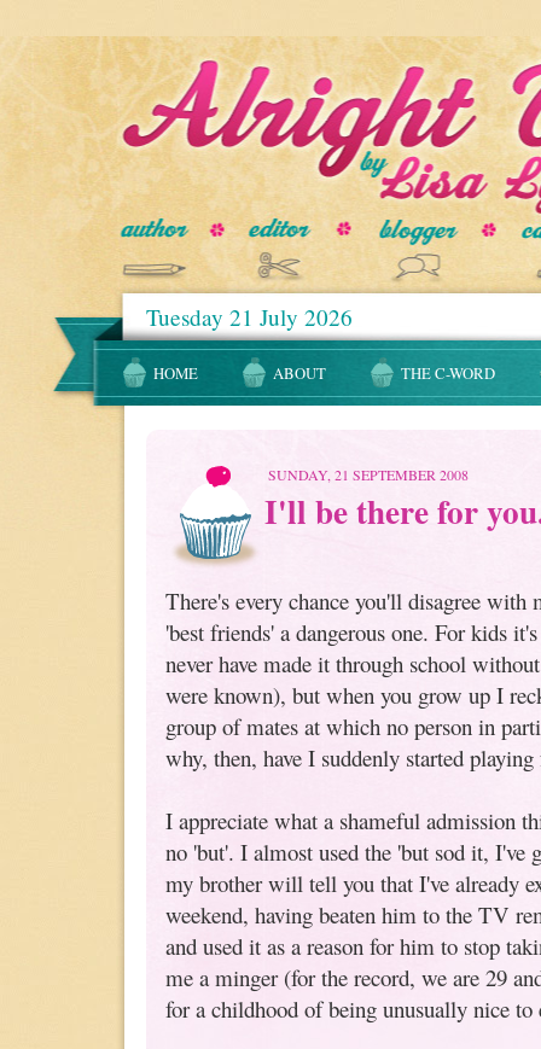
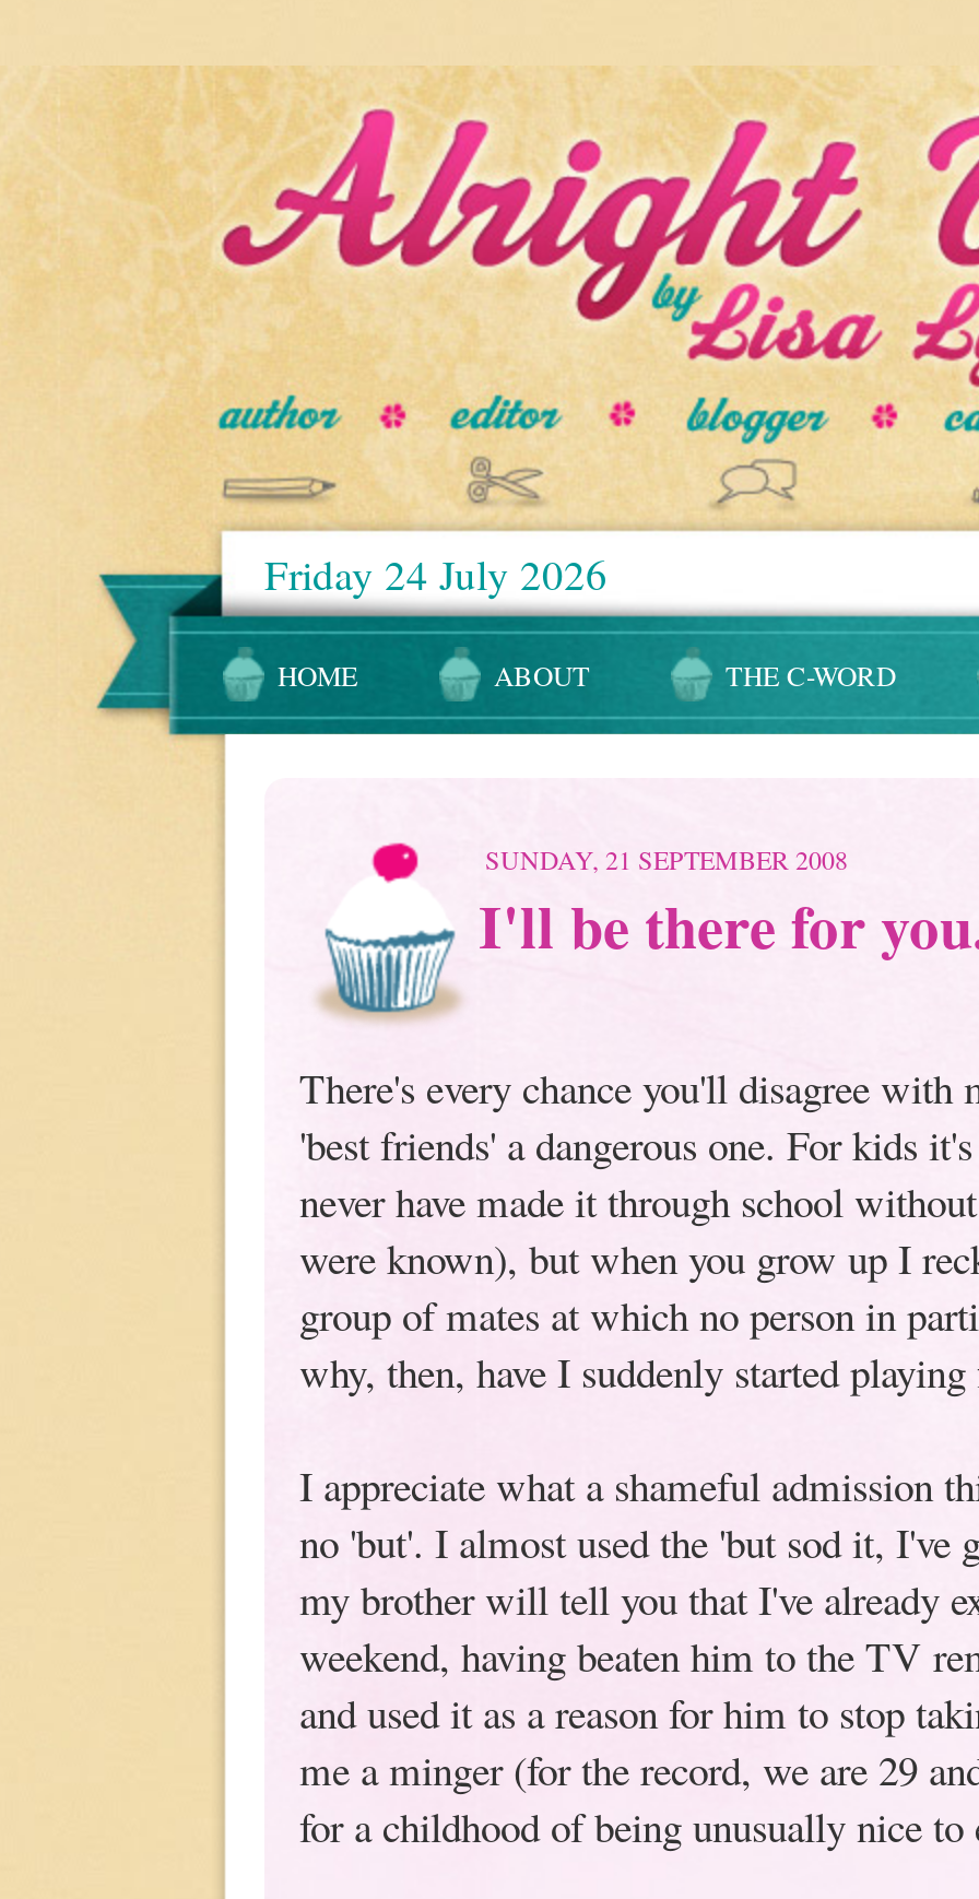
[146,302,353,332] Tuesday 21 July 2026 -> [264,546,608,601] Friday 24 July 2026

